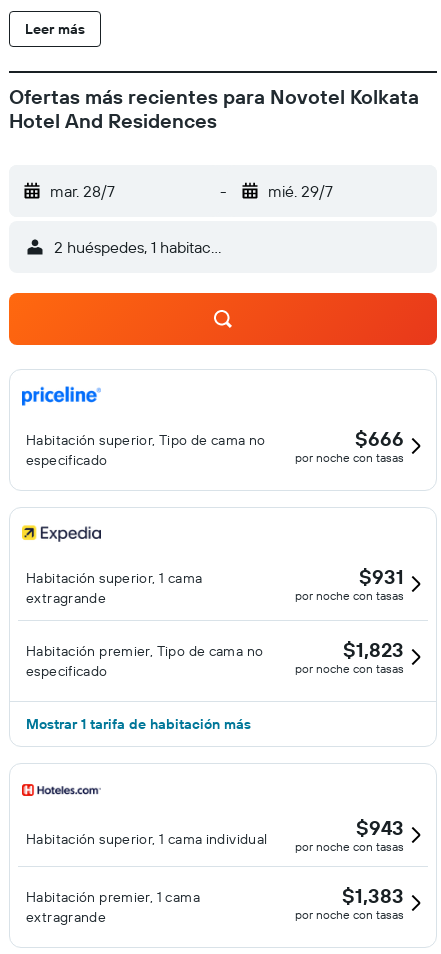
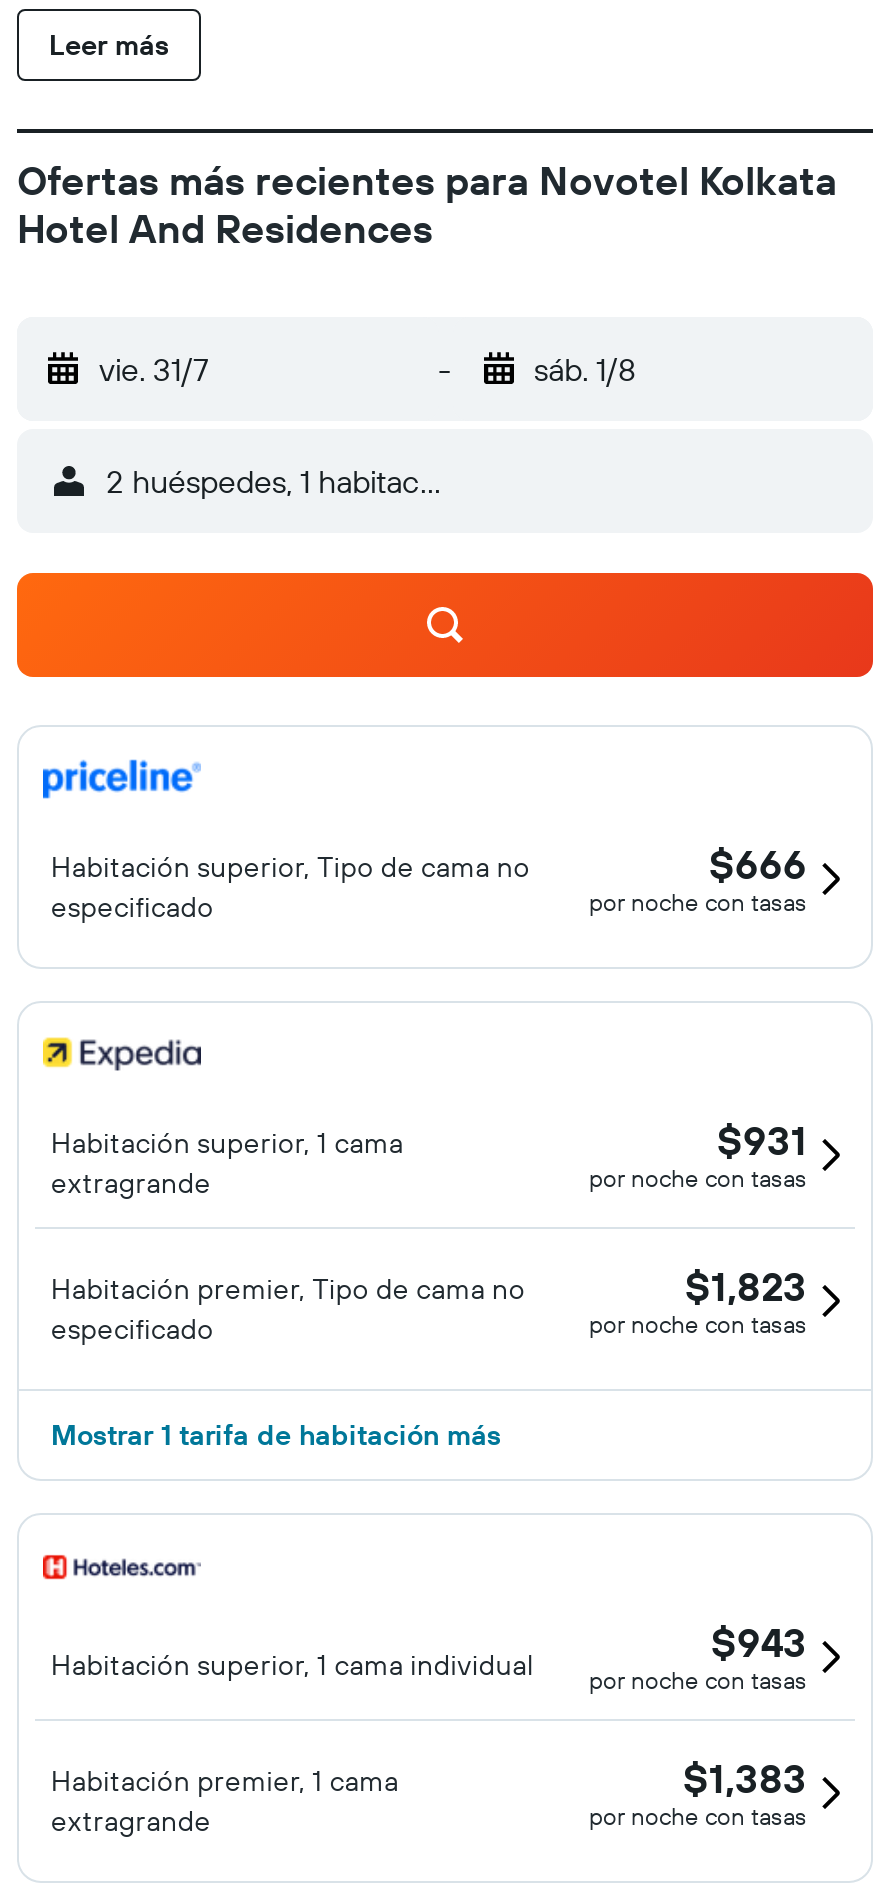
[50,181,115,201] mar. 28/7 -> [99,349,209,389] vie. 31/7
[267,181,332,201] mié. 29/7 -> [534,349,636,389] sáb. 1/8

